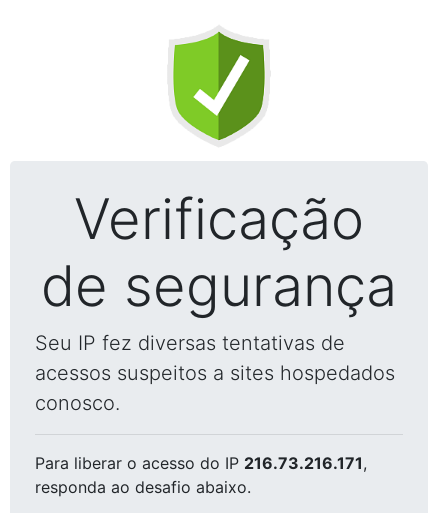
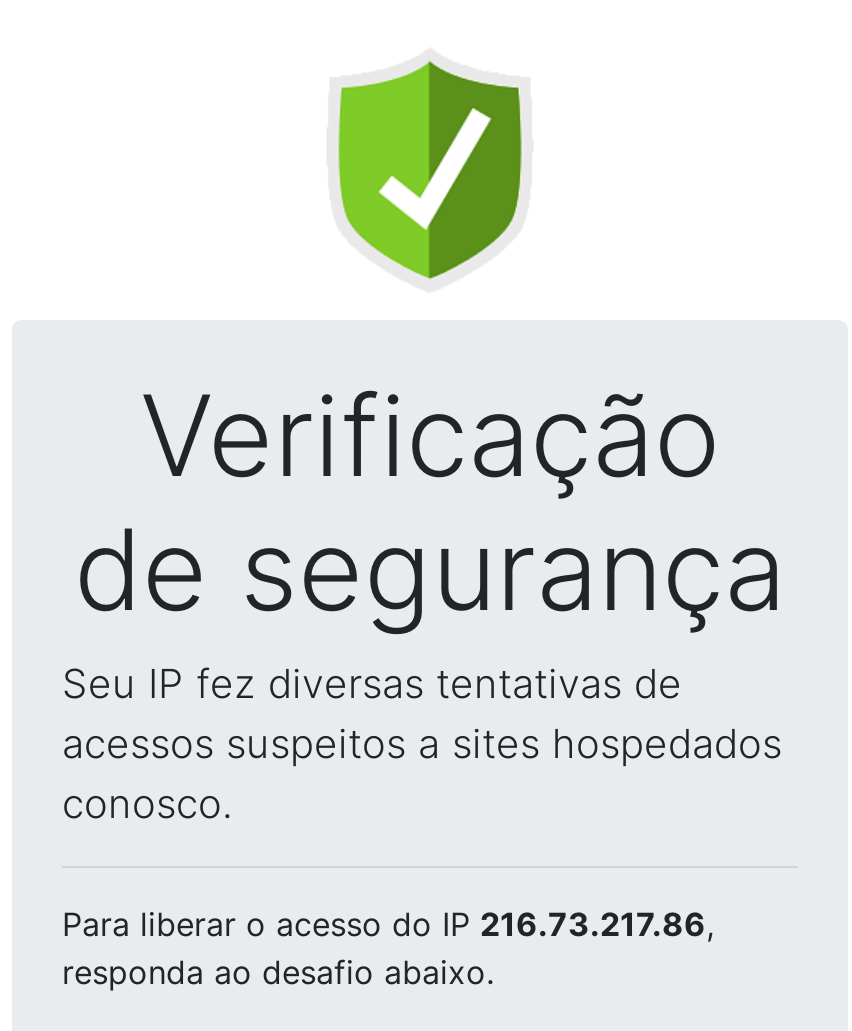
[35,453,367,473] Para liberar o acesso do IP 216.73.216.171, -> [62,904,714,944] Para liberar o acesso do IP 216.73.217.86,

